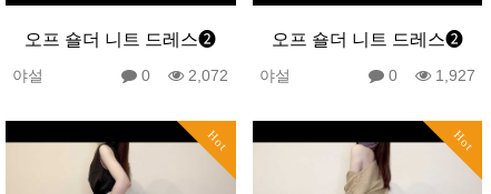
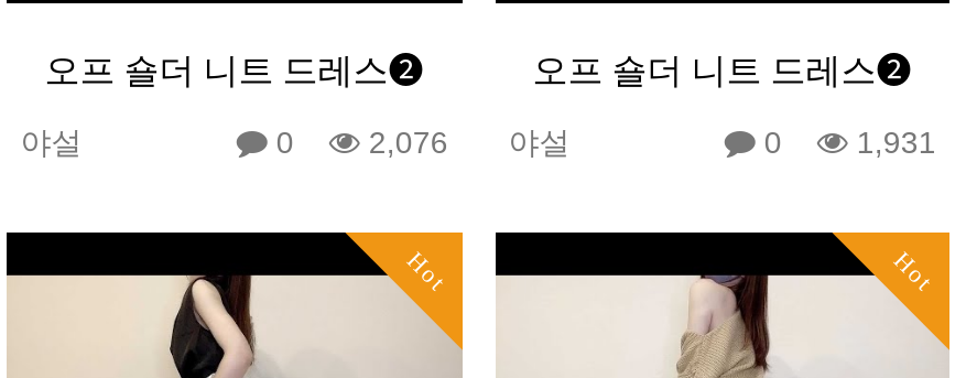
[137,66,290,84] 0 2,072 야설 -> [267,123,570,159] 0 2,076 야설
[384,66,475,84] 0 1,927 -> [755,123,936,159] 0 1,931

